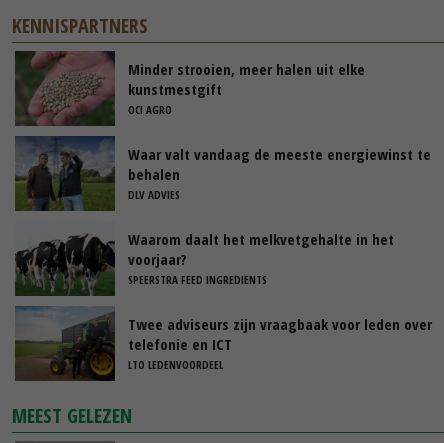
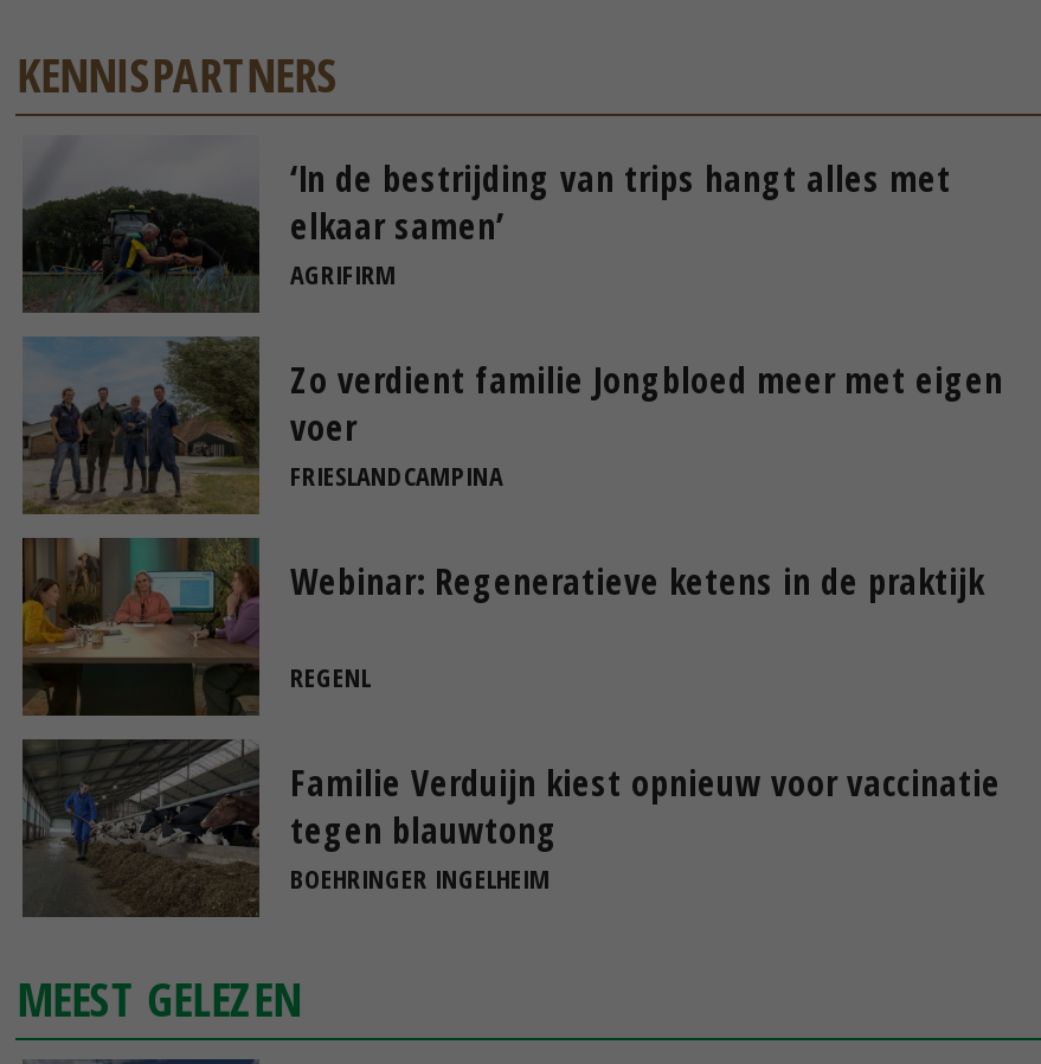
[14,50,432,372] [image] | Minder strooien, meer halen uit elke | kunstmestgift | OCI AGRO | Waar valt vandaag de meeste energiewinst te | behalen | DLV ADVIES | Waarom daalt het melkvetgehalte in het | voorjaar? | SPEERSTRA FEED INGREDIENTS | Twee adviseurs zijn vraagbaak voor leden over | telefonie en ICT | LTO LEDENVOORDEEL -> [20,135,1003,895] [image] | ‘In de bestrijding van trips hangt alles met | elkaar samen’ | AGRIFIRM | Zo verdient familie Jongbloed meer met eigen | voer | FRIESLANDCAMPINA | Webinar: Regeneratieve ketens in de praktijk | REGENL | Familie Verduijn kiest opnieuw voor vaccinatie | tegen blauwtong | BOEHRINGER INGELHEIM
[15,135,115,212] [image] -> [23,334,259,517] [image]
[14,221,114,297] [image] -> [20,536,259,718] [image]
[15,305,114,380] [image] -> [20,737,257,917] [image]

